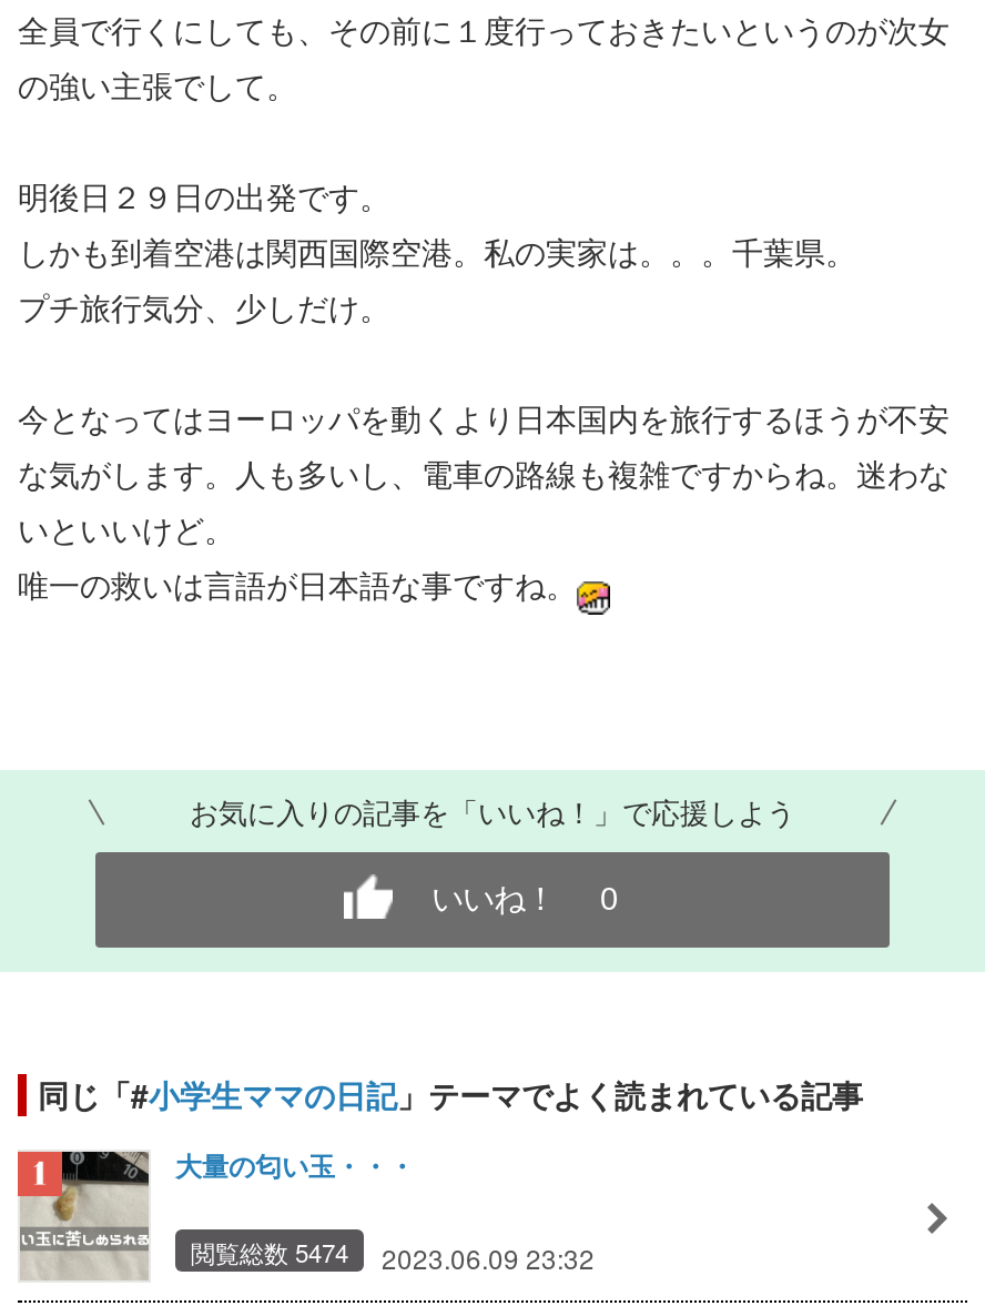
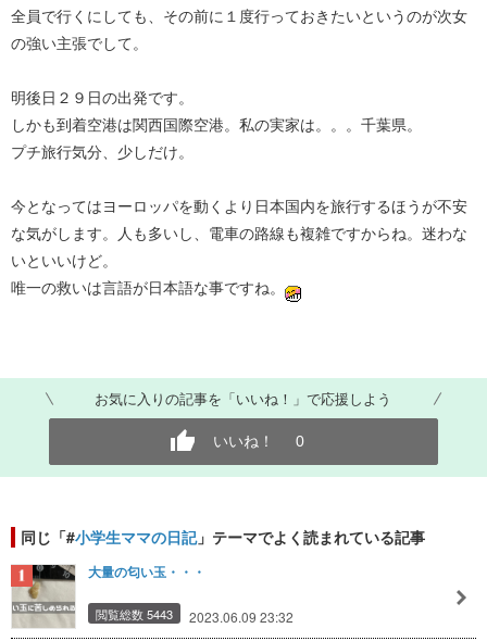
[191,1233,595,1276] 閲覧総数 5474 2023.06.09 23:32 -> [96,605,294,626] 閲覧総数 5443 2023.06.09 23:32

